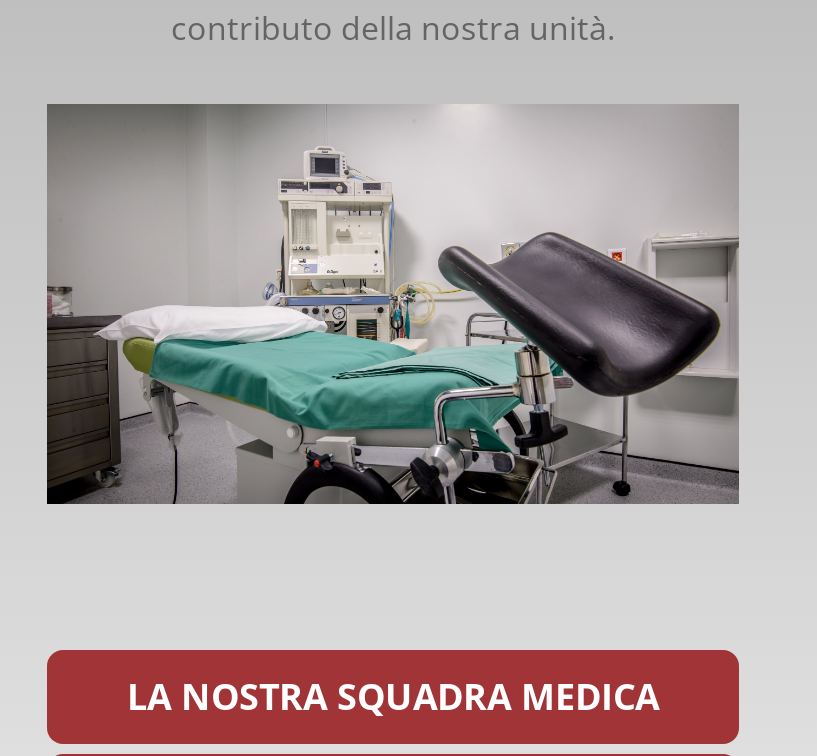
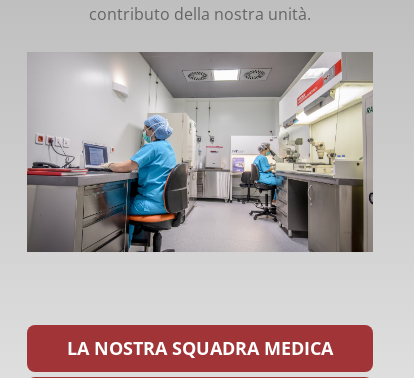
[45,104,739,506] [image] -> [27,52,373,252] [image]

